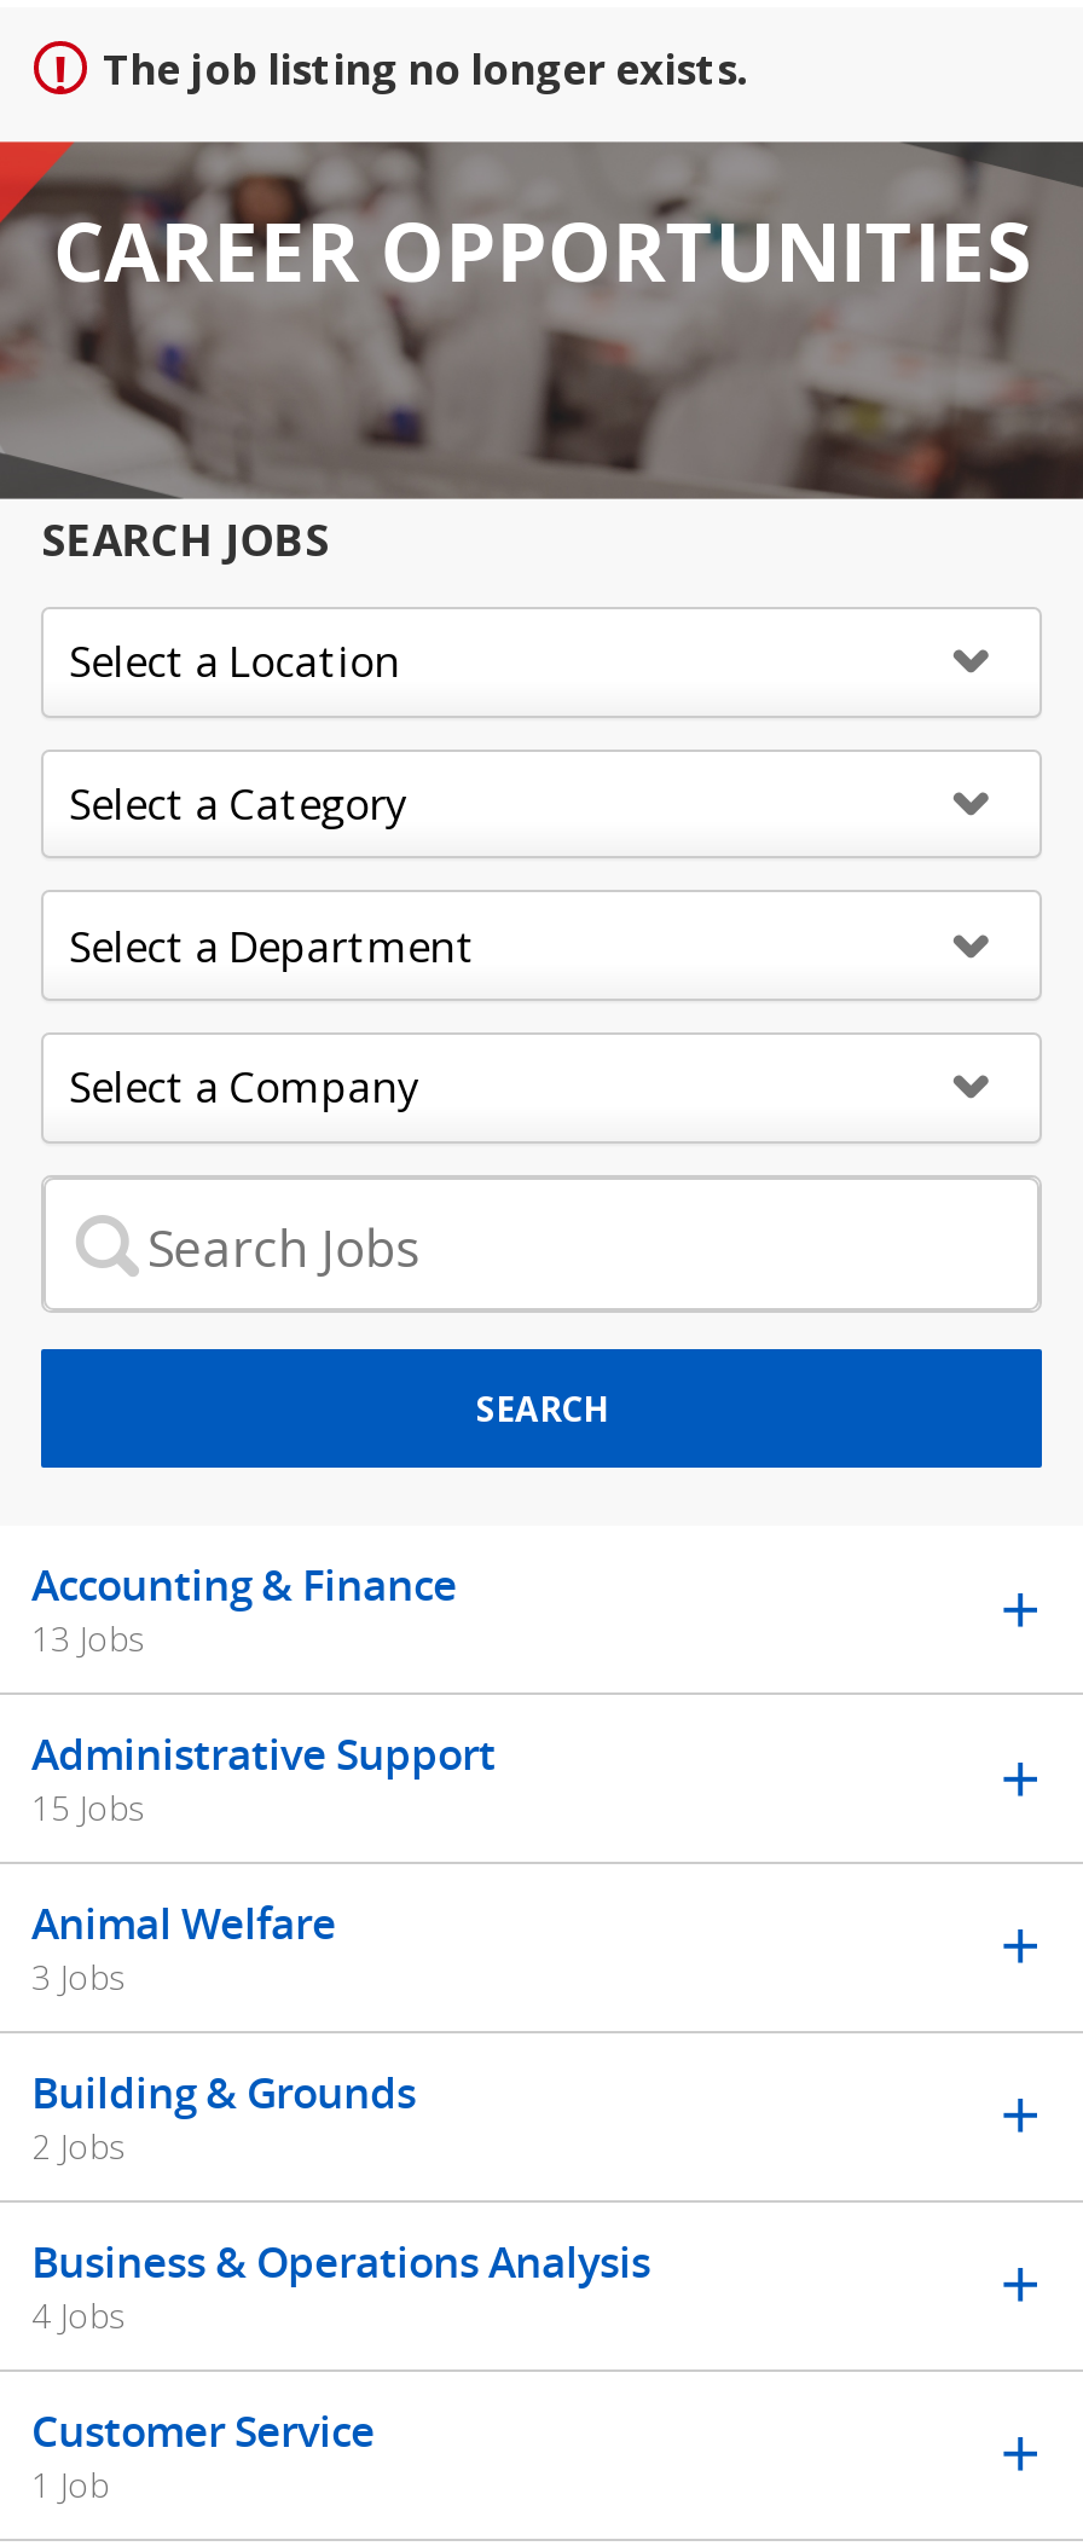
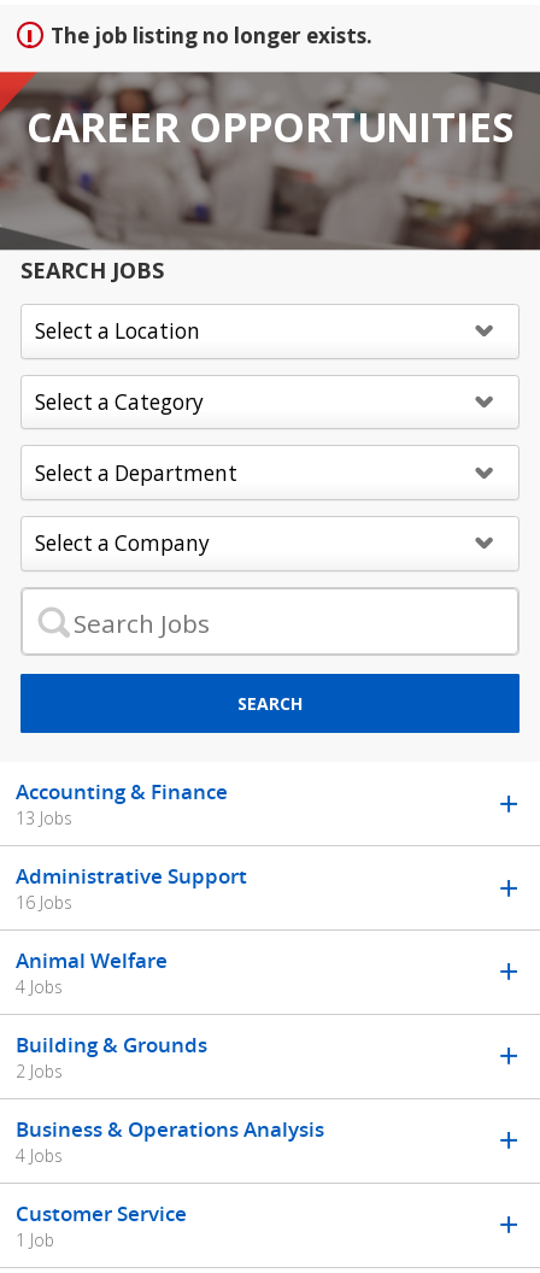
[31,1785,145,1831] 15 Jobs -> [16,891,72,914] 16 Jobs
[31,1954,126,2000] 3 Jobs -> [16,975,63,998] 4 Jobs

